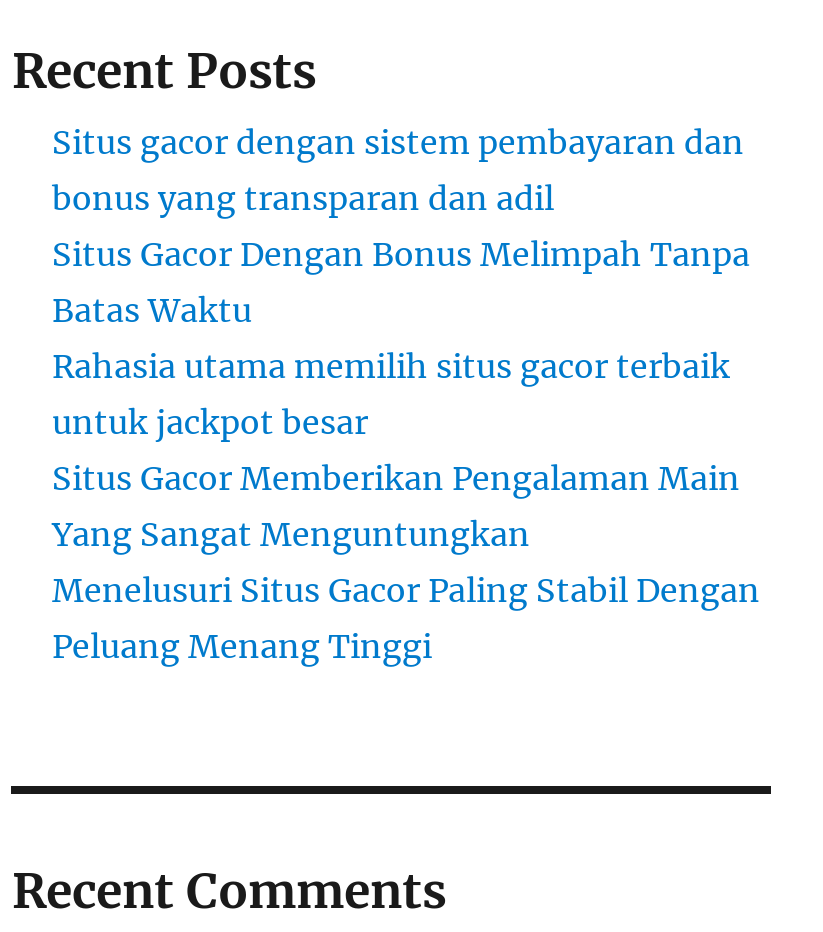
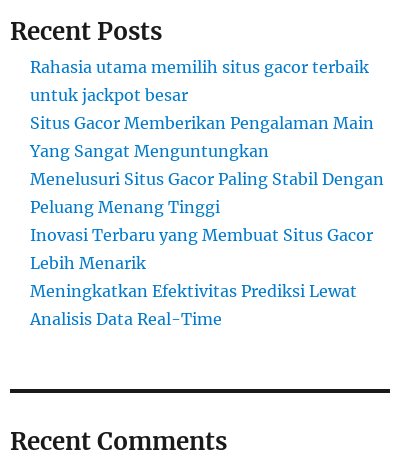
[52,122,750,330] Situs gacor dengan sistem pembayaran dan | bonus yang transparan dan adil | Situs Gacor Dengan Bonus Melimpah Tanpa | Batas Waktu -> none
moved [52,346,760,666] -> [30,57,384,217]: Rahasia utama memilih situs gacor terbaik | untuk jackpot besar | Situs Gacor Memberikan Pengalaman Main | Yang Sangat Menguntungkan | Menelusuri Situs Gacor Paling Stabil Dengan | Peluang Menang Tinggi
none -> [30,225,373,329] Inovasi Terbaru yang Membuat Situs Gacor | Lebih Menarik | Meningkatkan Efektivitas Prediksi Lewat | Analisis Data Real-Time

